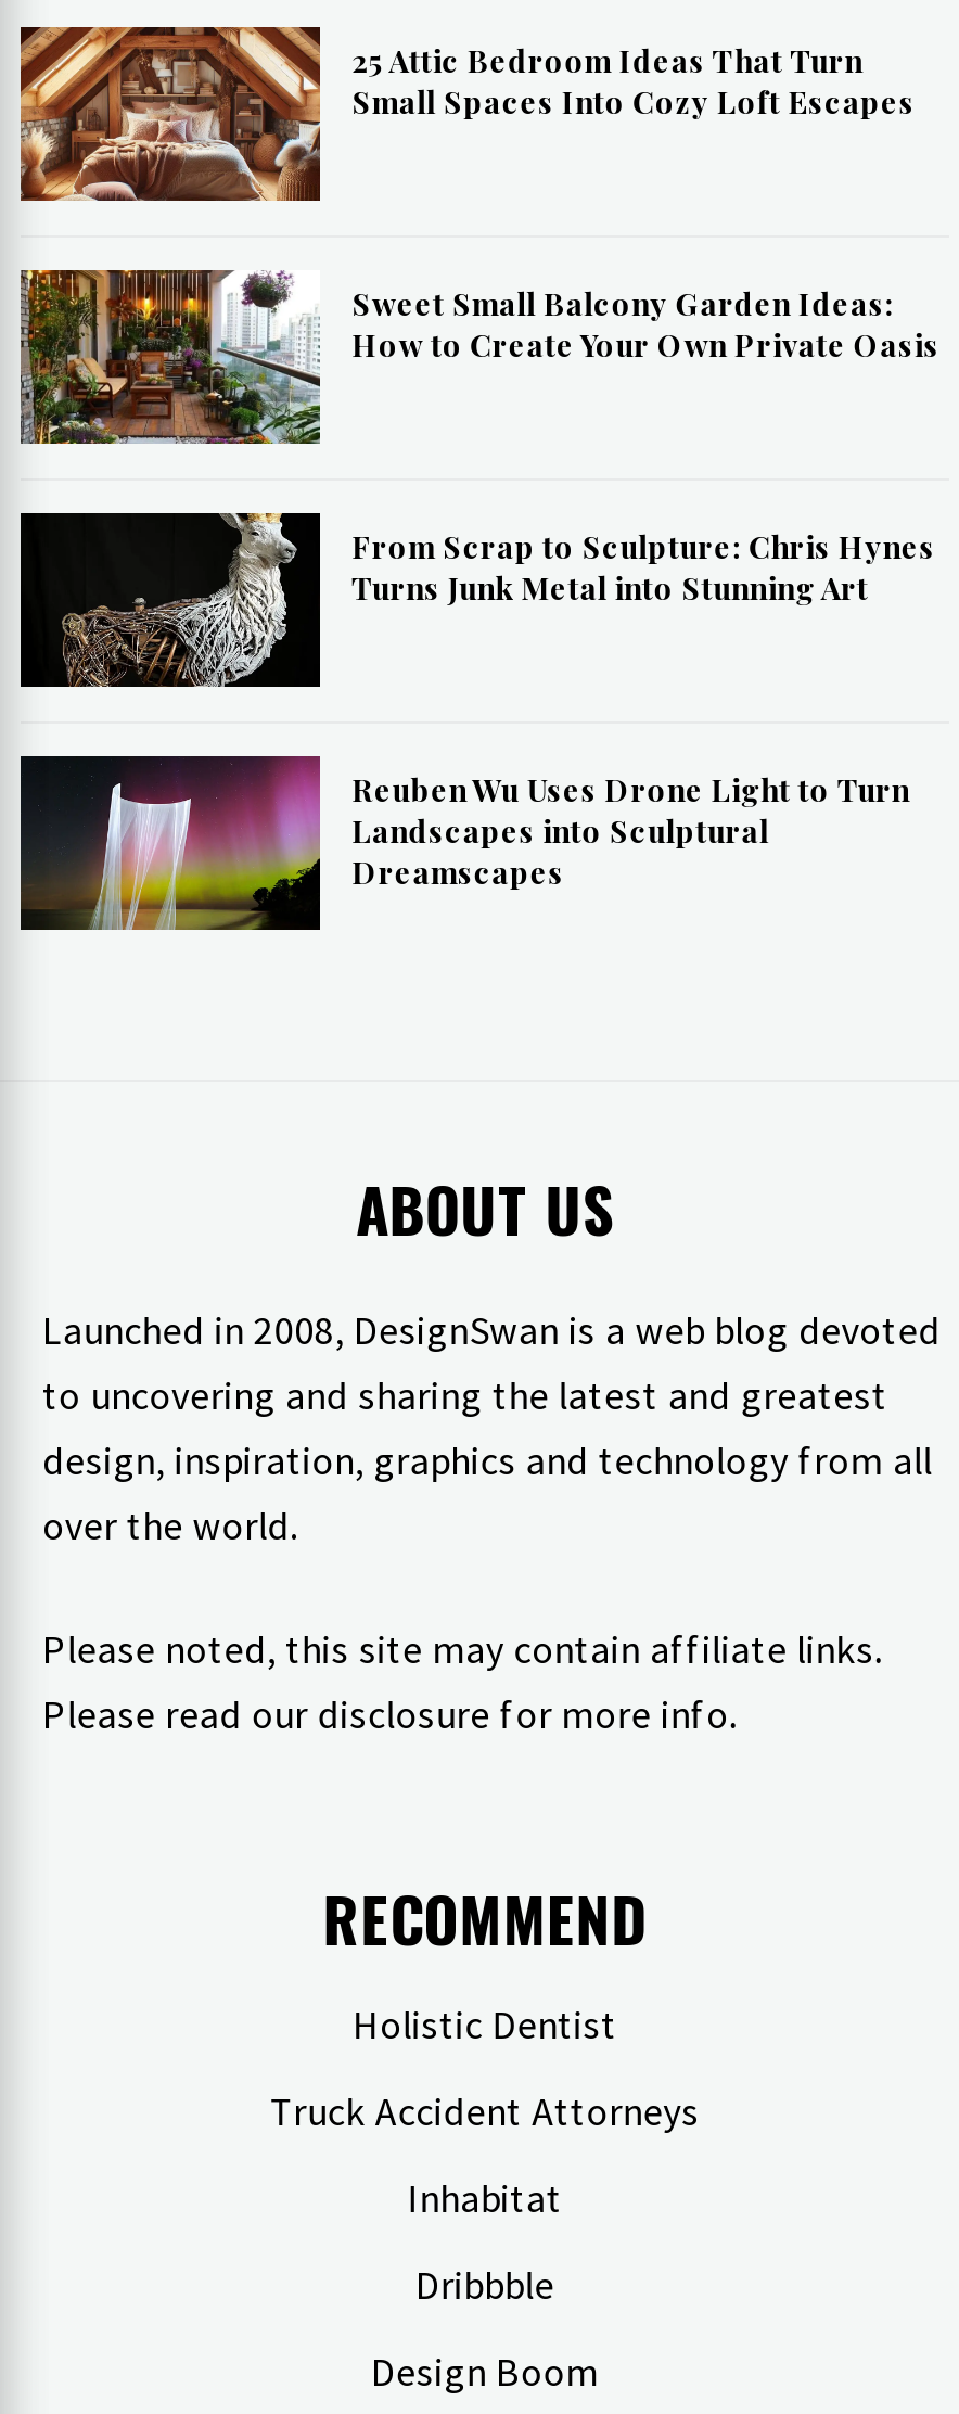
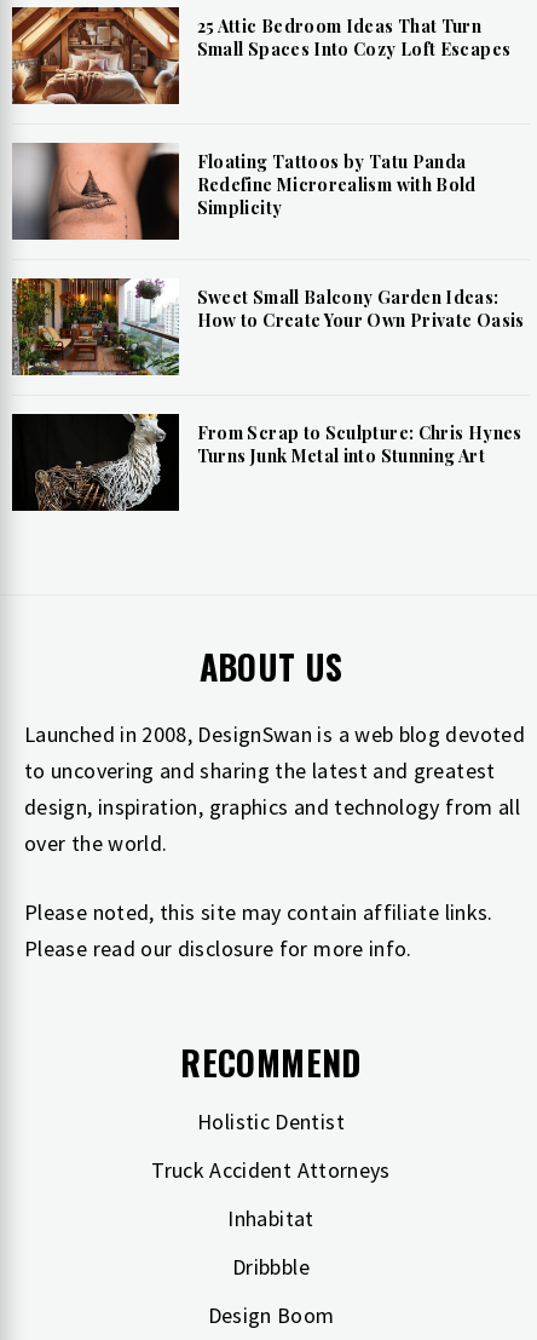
none -> [13,143,476,241] [image] | Floating Tattoos by Tatu Panda | Redefine Microrealism with Bold | Simplicity
moved [18,264,940,609] -> [11,275,524,467]: [image] | Sweet Small Balcony Garden Ideas: | How to Create Your Own Private Oasis | From Scrap to Sculpture: Chris Hynes | Turns Junk Metal into Stunning Art
[21,754,910,932] [image] | Reuben Wu Uses Drone Light to Turn | Landscapes into Sculptural | Dreamscapes -> none

